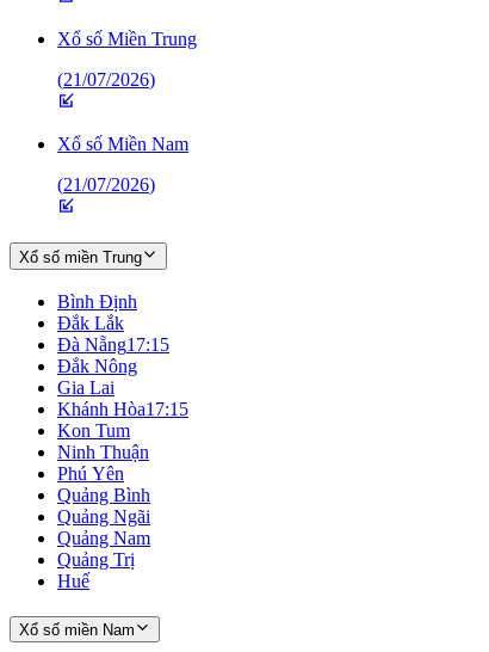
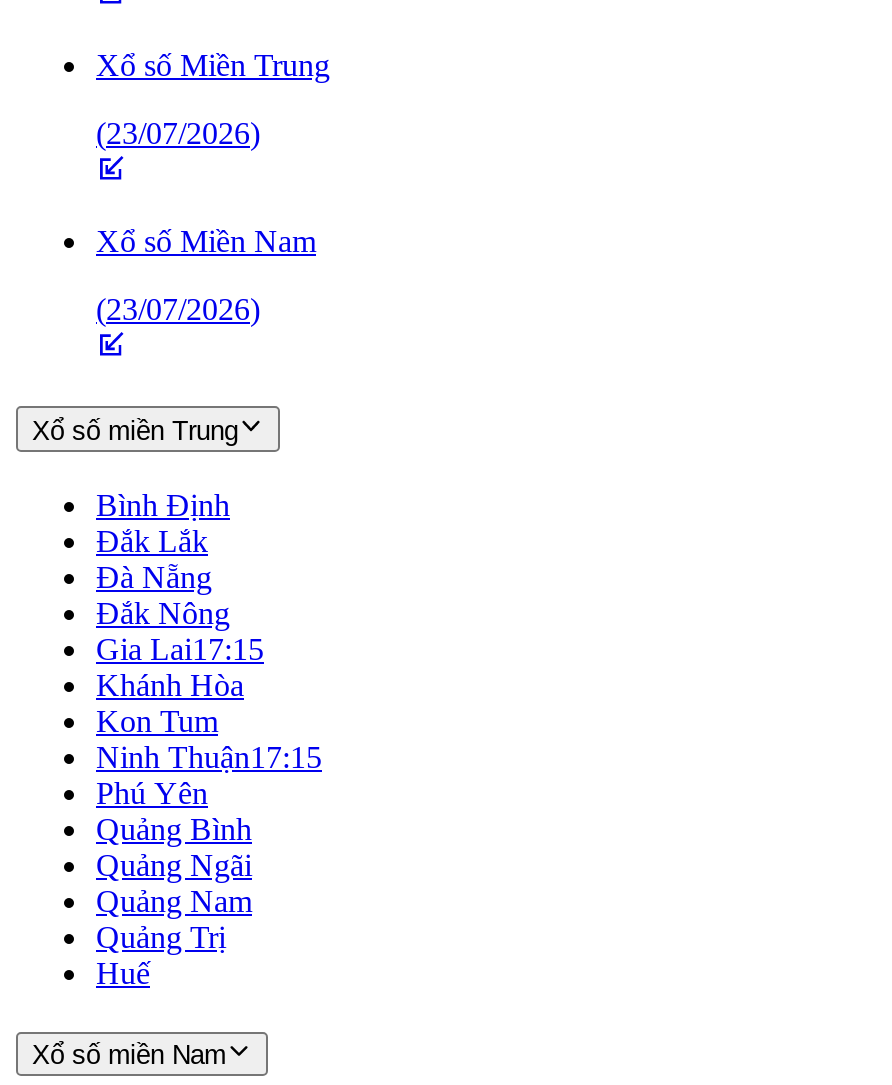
[57,69,155,89] (21/07/2026) -> [96,116,260,150] (23/07/2026)
[57,174,155,195] (21/07/2026) -> [96,292,260,326] (23/07/2026)
[57,335,169,355] Đà Nẵng17:15 -> [96,561,212,595] Đà Nẵng
[57,378,188,420] Gia Lai | Khánh Hòa17:15 -> [96,633,264,703] Gia Lai17:15 | Khánh Hòa
[57,442,149,462] Ninh Thuận -> [96,741,322,775] Ninh Thuận17:15

